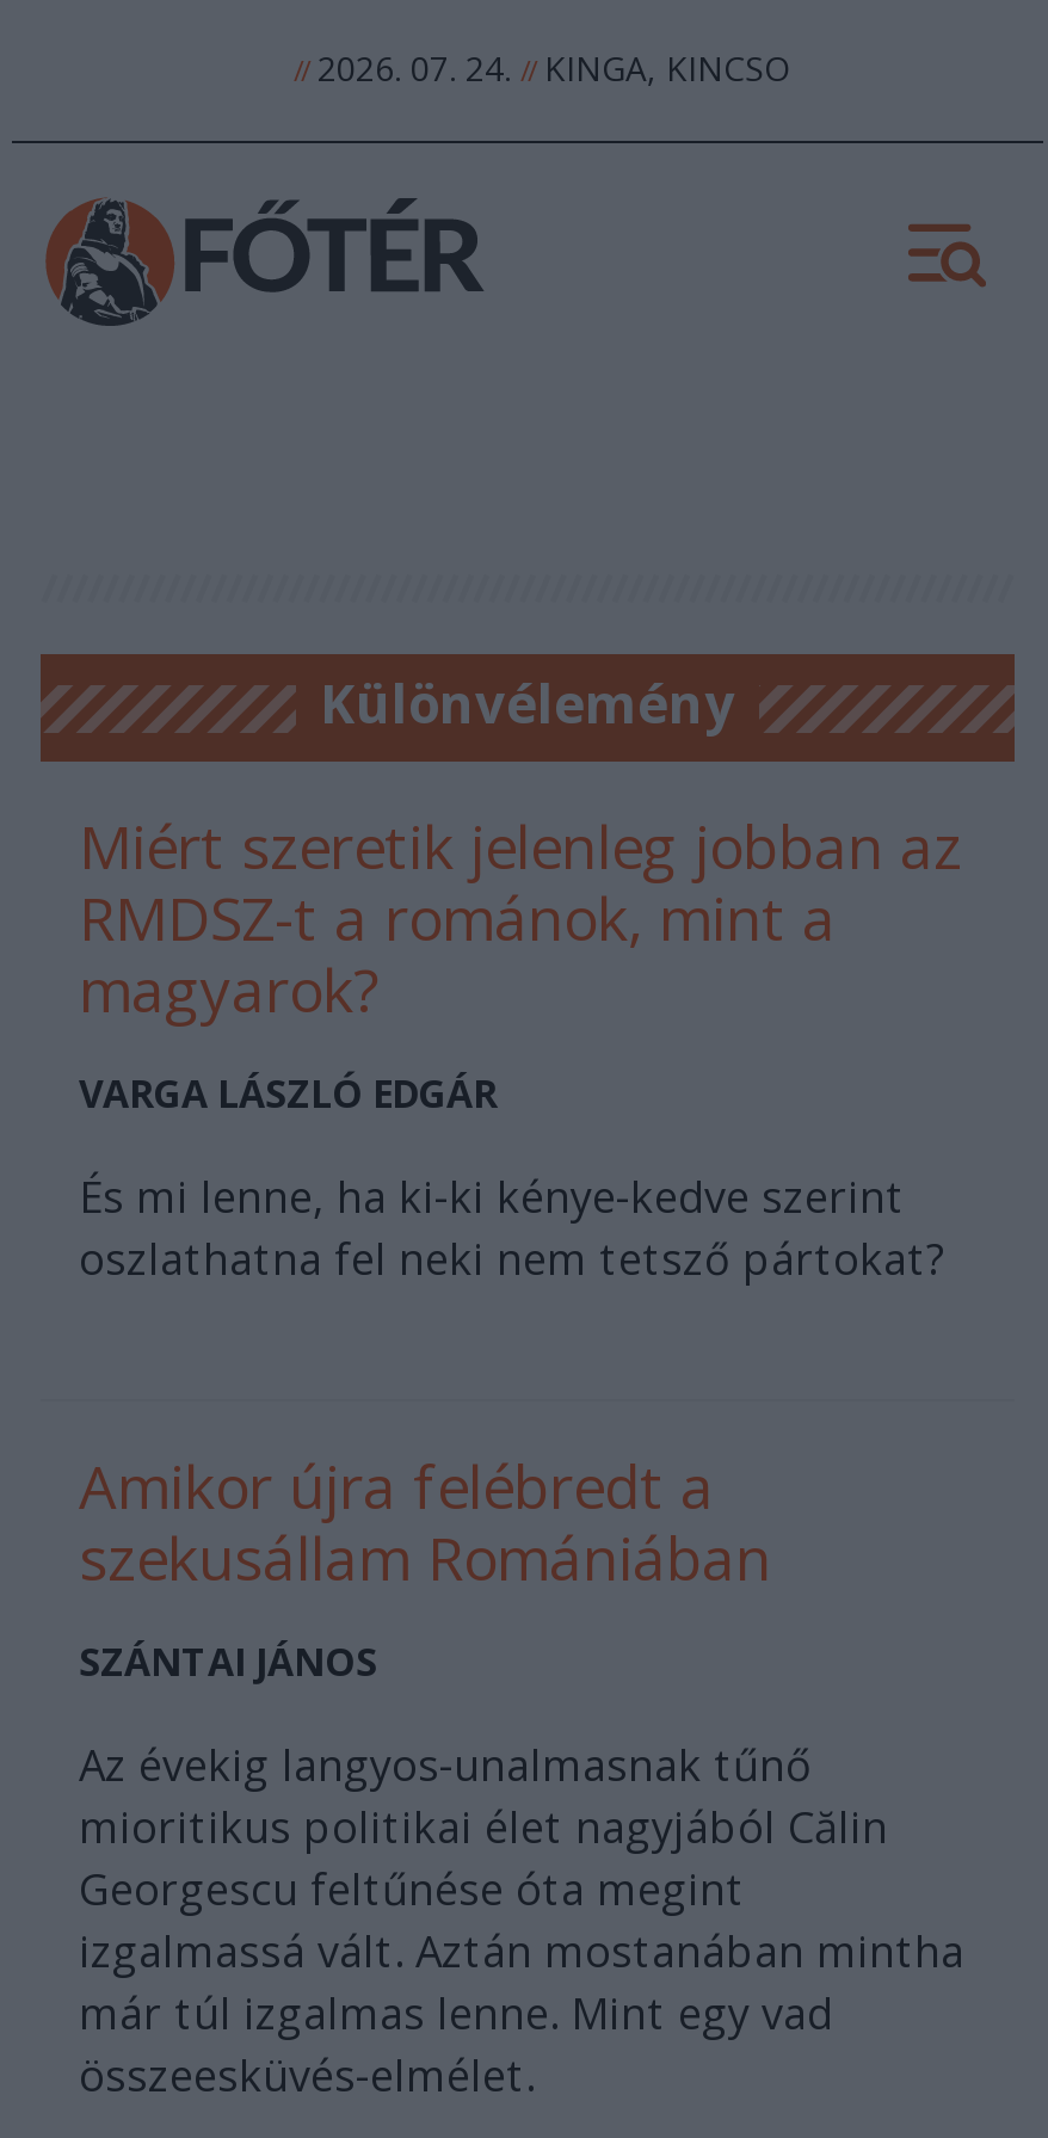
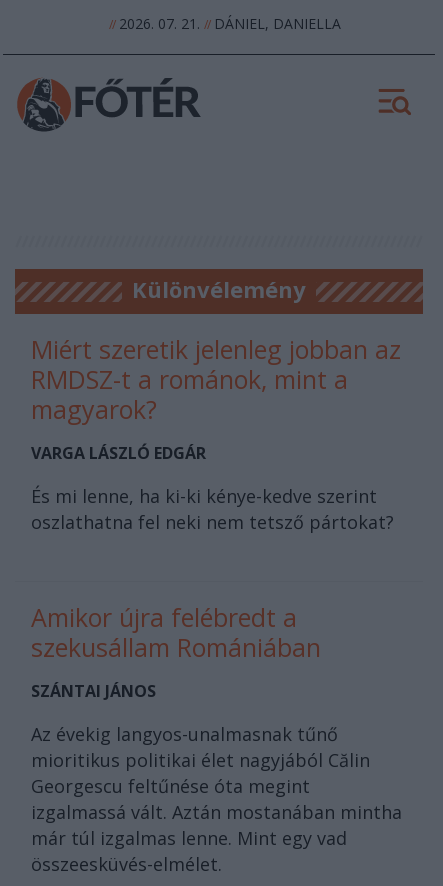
[294,45,790,91] // 2026. 07. 24. // KINGA, KINCSO -> [109,14,341,33] // 2026. 07. 21. // DÁNIEL, DANIELLA

